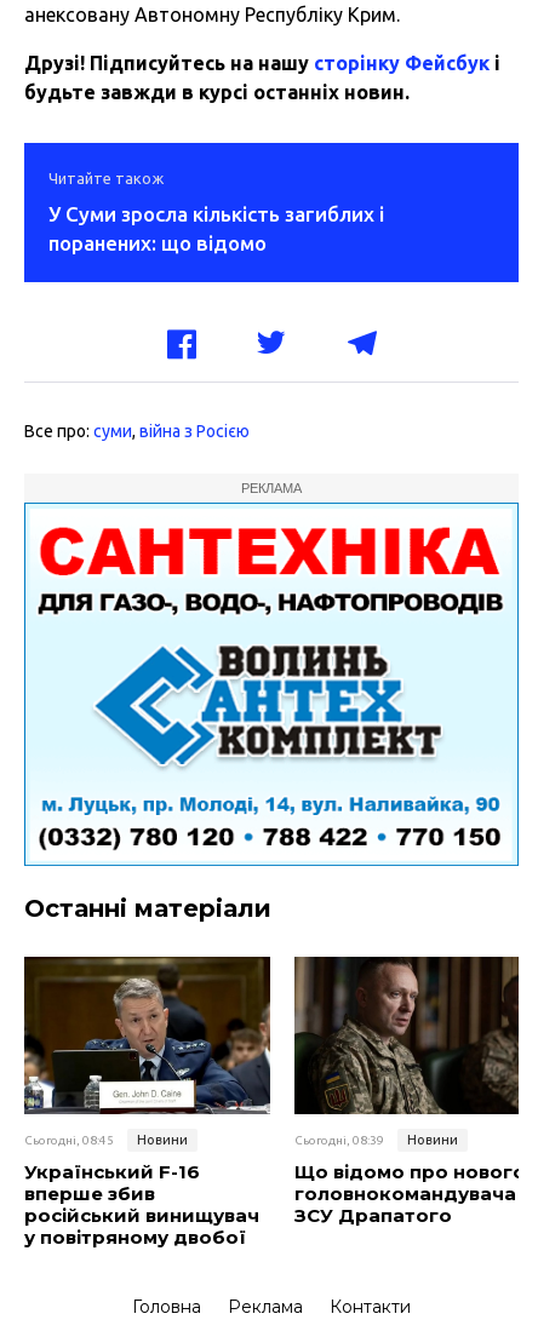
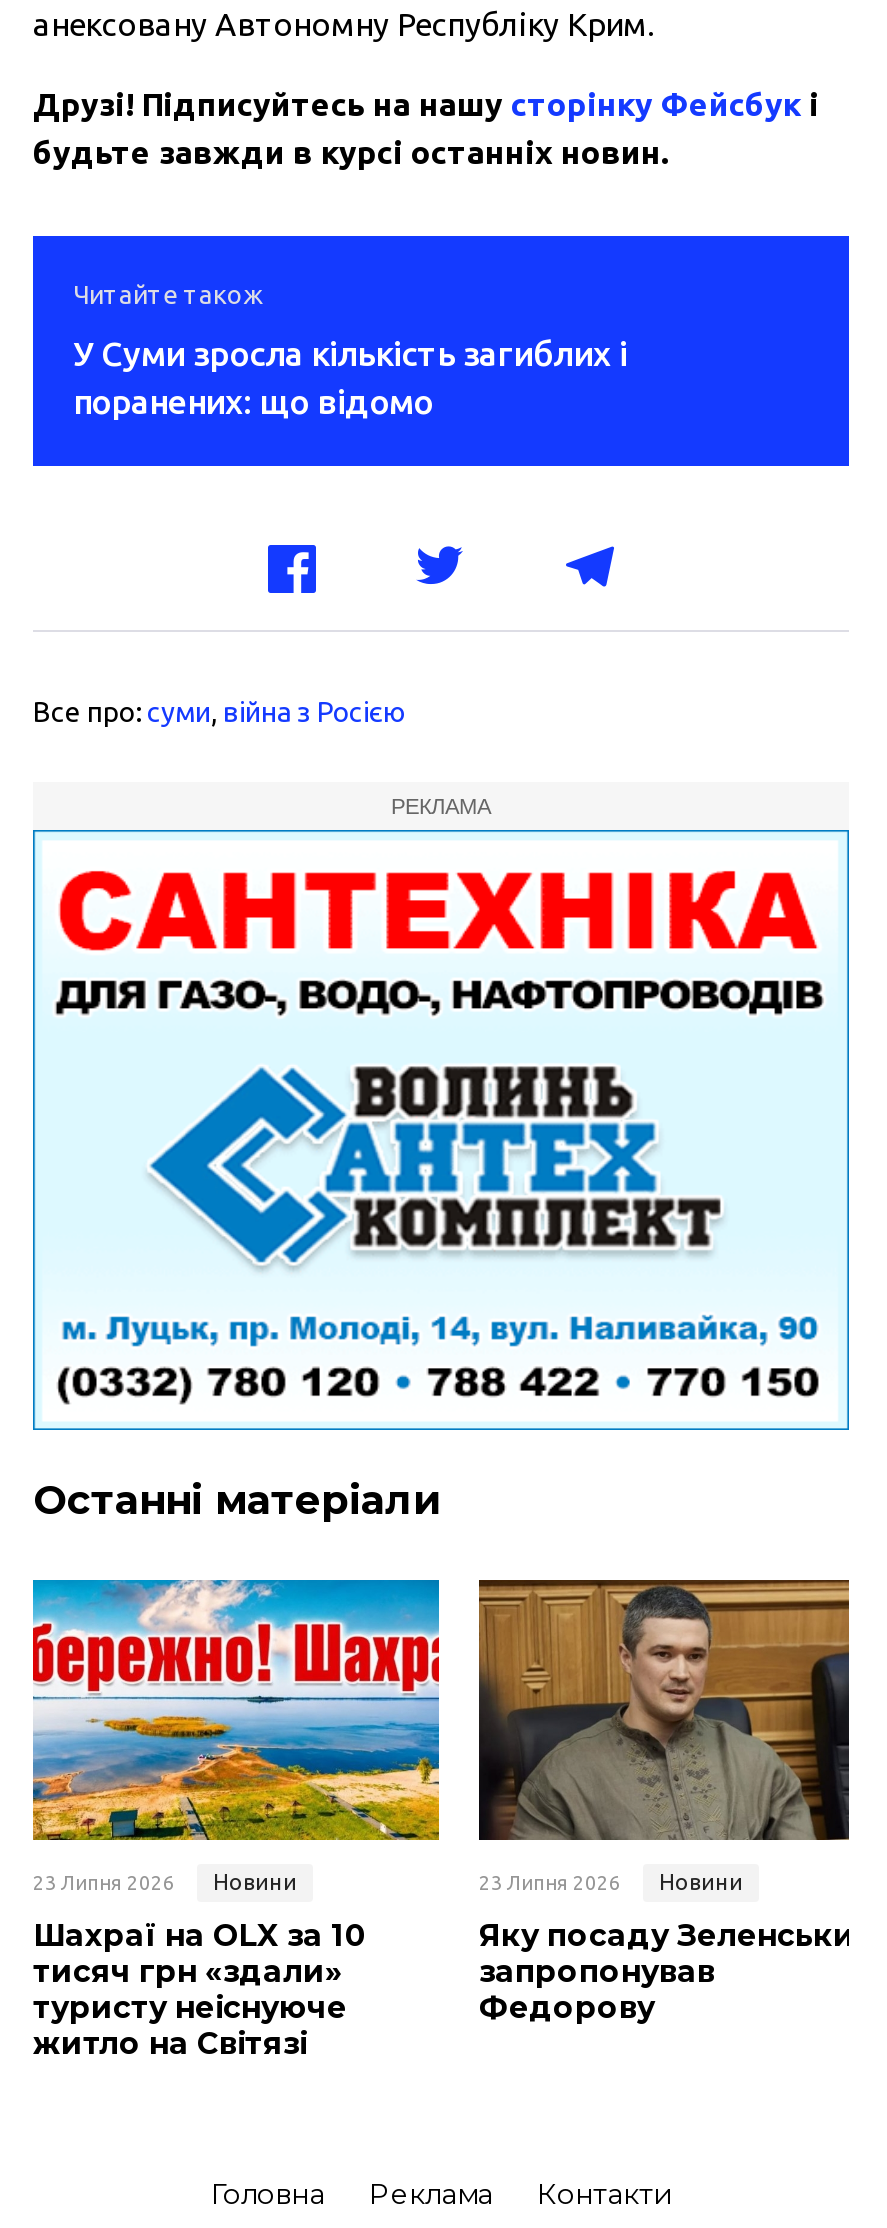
[23,956,271,1146] [image] | Сьогодні, 08:45 Новини -> [31,1578,441,1893] [image] | 23 Липня 2026 Новини
[294,957,520,1146] [image] | Сьогодні, 08:39 Новини -> [479,1580,851,1893] [image] | 23 Липня 2026 Новини
[24,1160,259,1248] Український F-16 | вперше збив | російський винищувач | у повітряному двобої -> [33,1915,367,2061] Шахраї на OLX за 10 | тисяч грн «здали» | туристу неіснуюче | житло на Світязі
[294,1160,526,1226] Що відомо про нового | головнокомандувача | ЗСУ Драпатого -> [479,1915,877,2025] Яку посаду Зеленський | запропонував | Федорову

